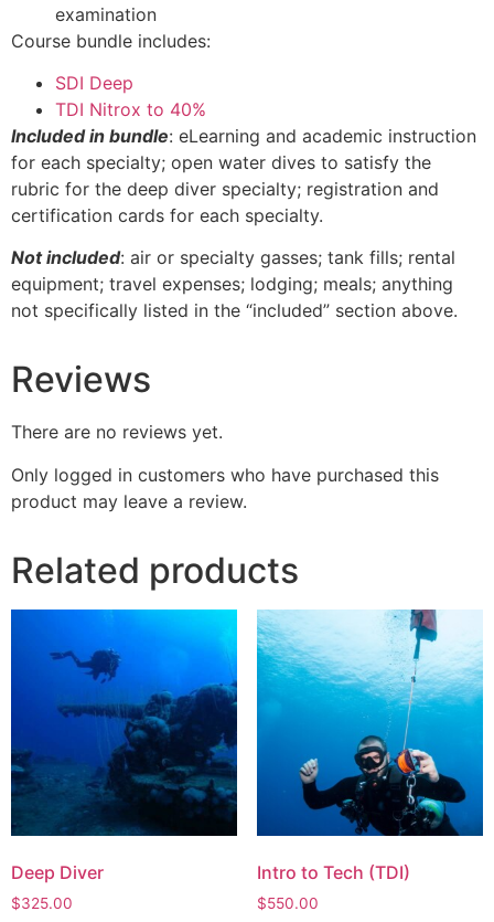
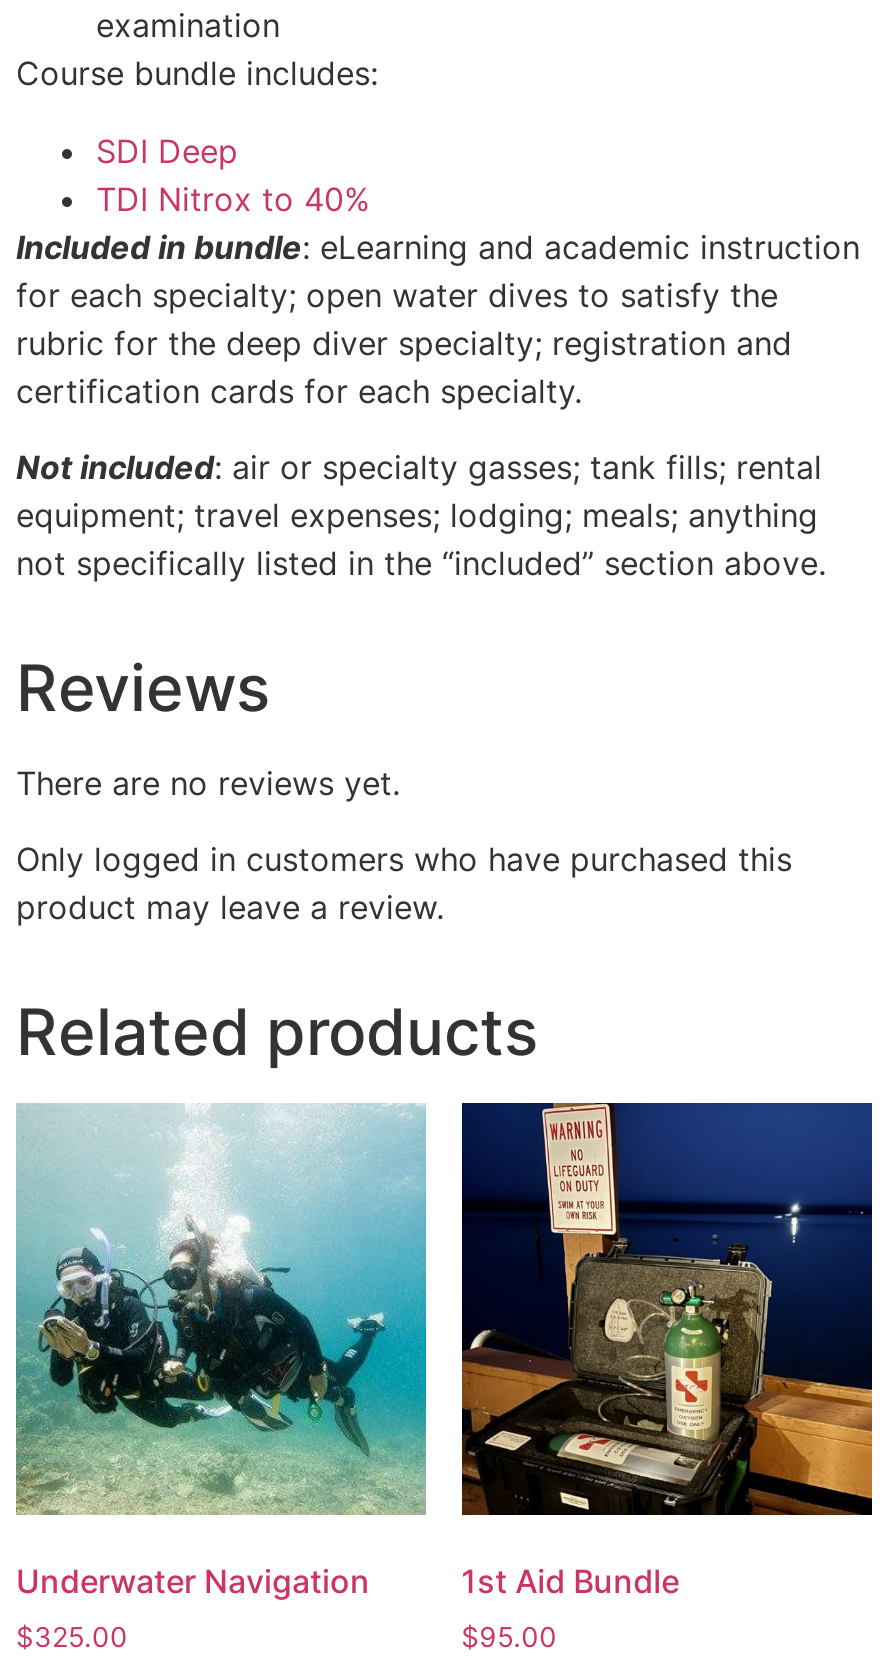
[10,608,238,884] [image] | Deep Diver -> [14,1104,428,1601] [image] | Underwater Navigation
[256,608,484,884] [image] | Intro to Tech (TDI) -> [460,1100,874,1601] [image] | 1st Aid Bundle
[256,895,318,912] $550.00 -> [461,1621,557,1653] $95.00

